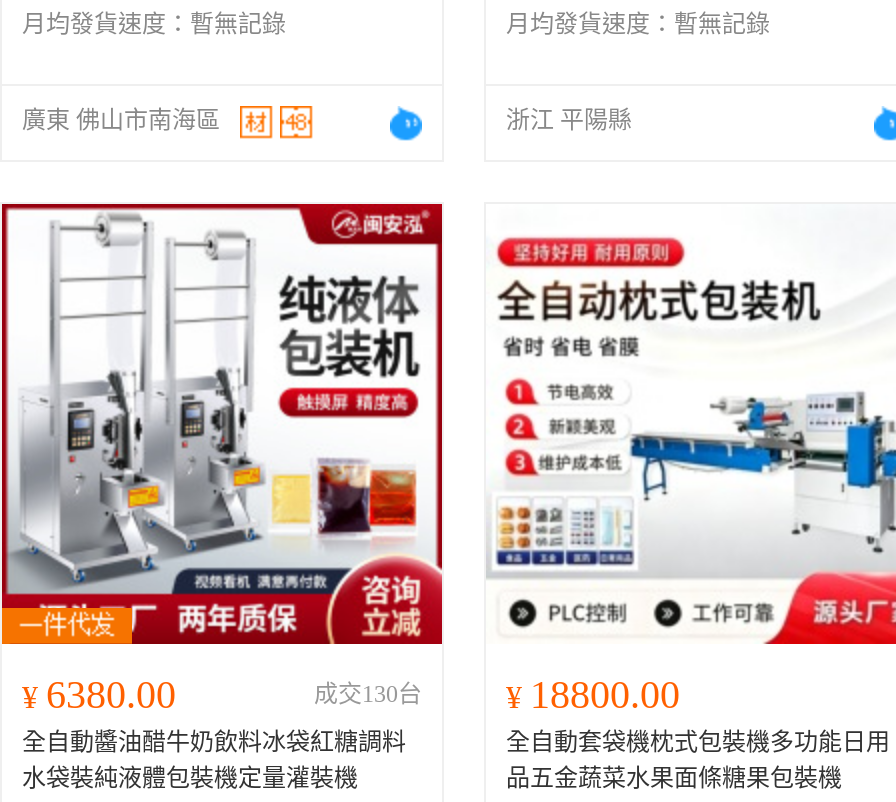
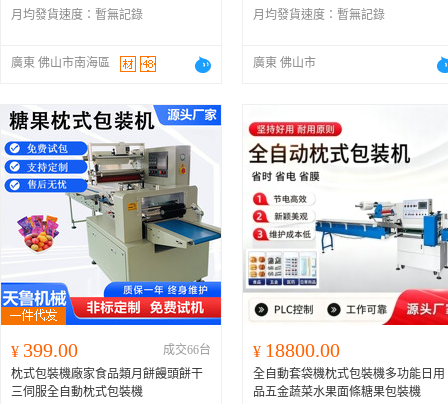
[506,106,632,134] 浙江 平陽縣 -> [253,56,316,70] 廣東 佛山市
[6,202,444,716] [image] | ¥ 6380.00 | 成交130台 -> [3,104,222,361] [image] | ¥ 399.00 | 成交66台
[22,728,406,792] 全自動醬油醋牛奶飲料冰袋紅糖調料 | 水袋裝純液體包裝機定量灌裝機 -> [11,367,203,399] 枕式包裝機廠家食品類月餅饅頭餅干 | 三伺服全自動枕式包裝機

